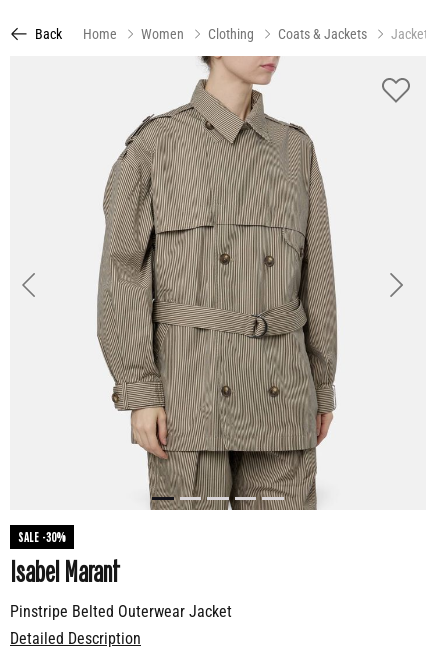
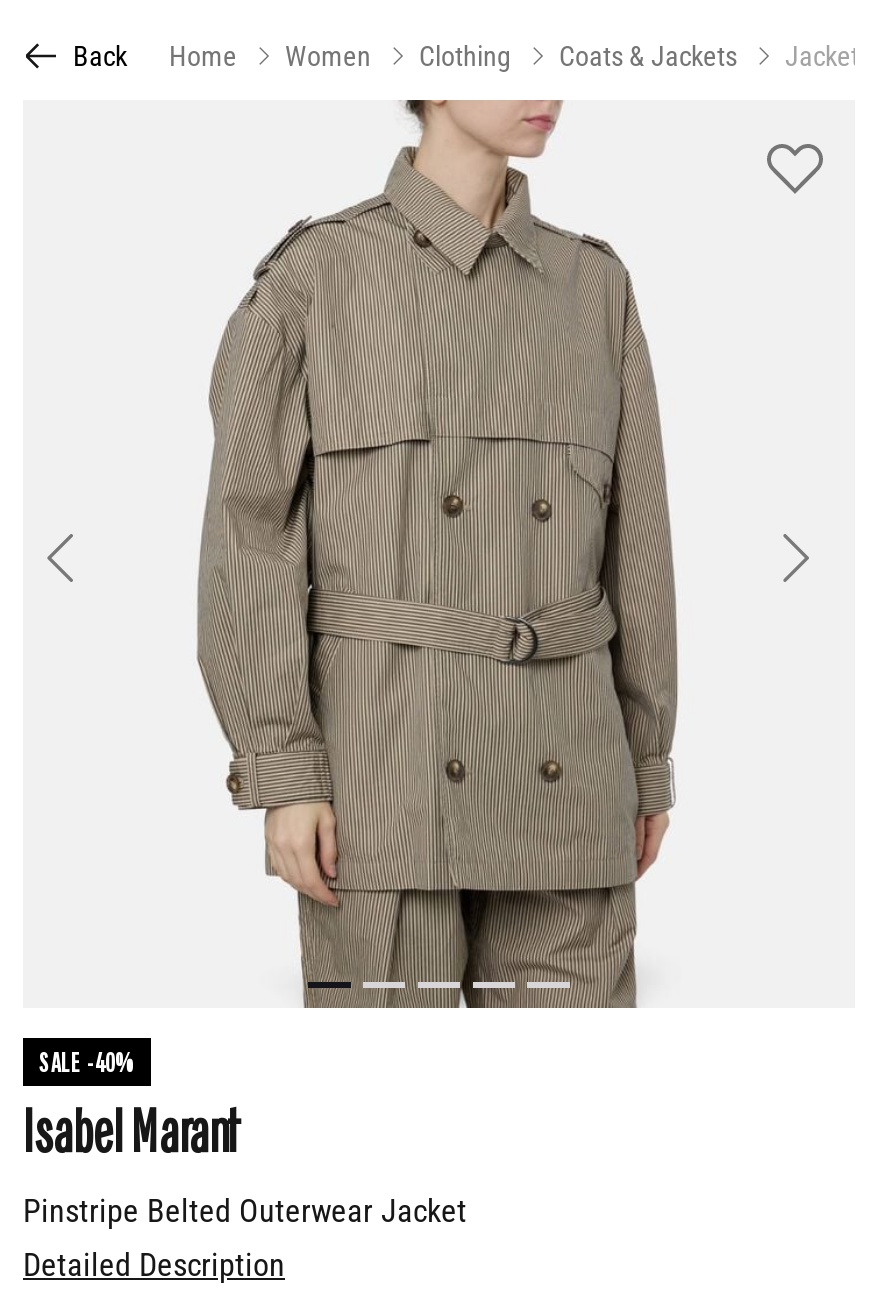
[18,528,66,545] SALE -30% -> [39,1044,135,1078] SALE -40%

